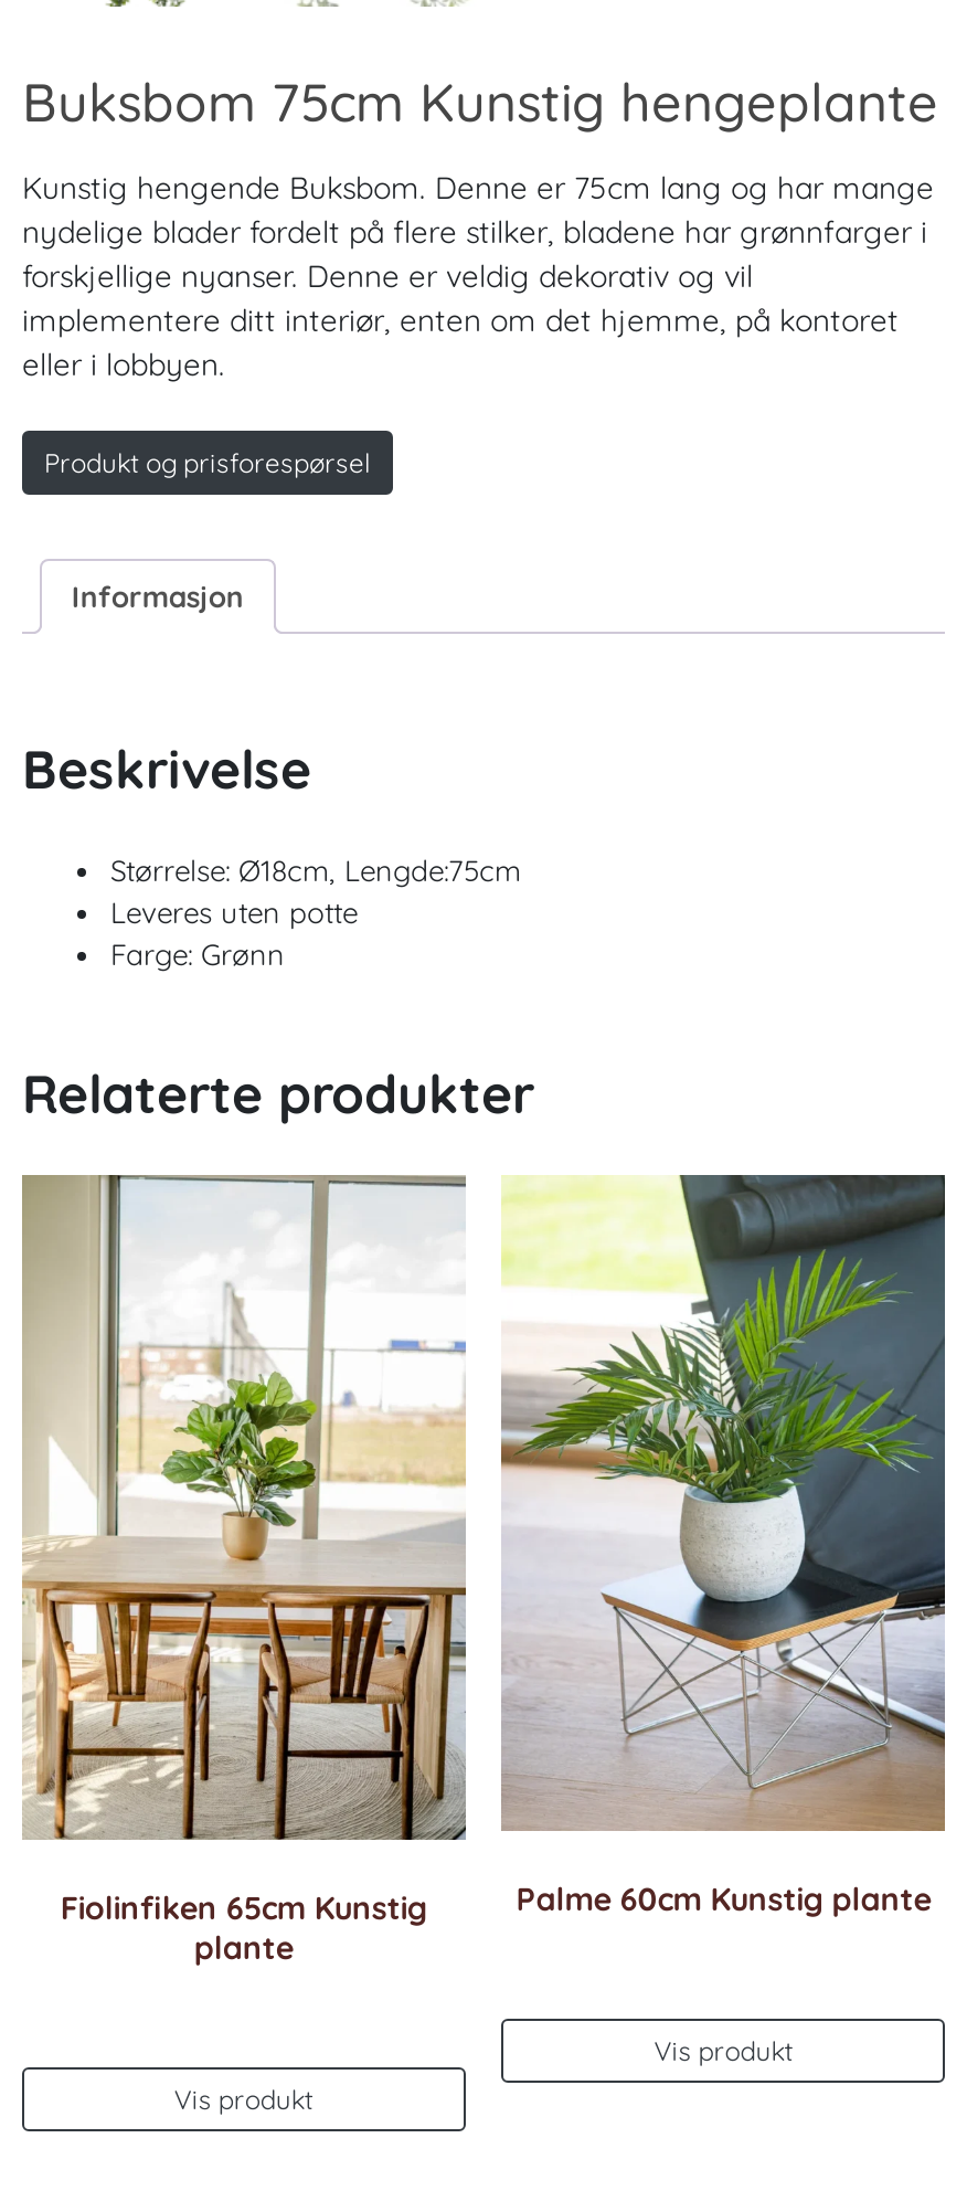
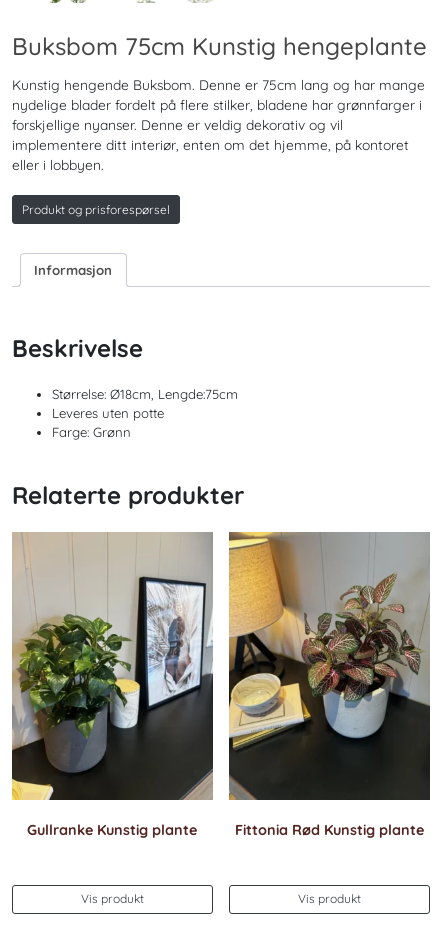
[22,1175,468,1798] [image] -> [11,533,214,804] [image]
[501,1175,947,1919] [image] | Palme 60cm Kunstig plante -> [228,531,431,839] [image] | Fittonia Rød Kunstig plante
[60,1888,427,1967] Fiolinfiken 65cm Kunstig | plante -> [27,821,197,839] Gullranke Kunstig plante

